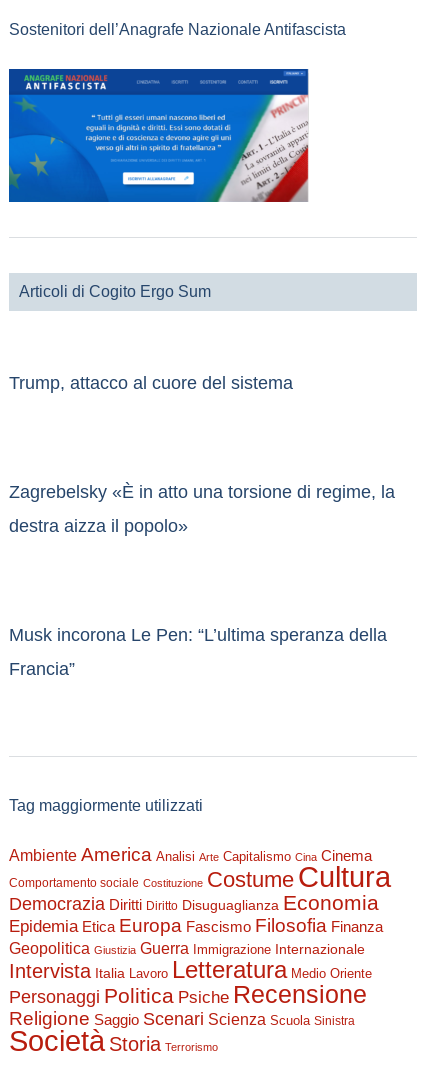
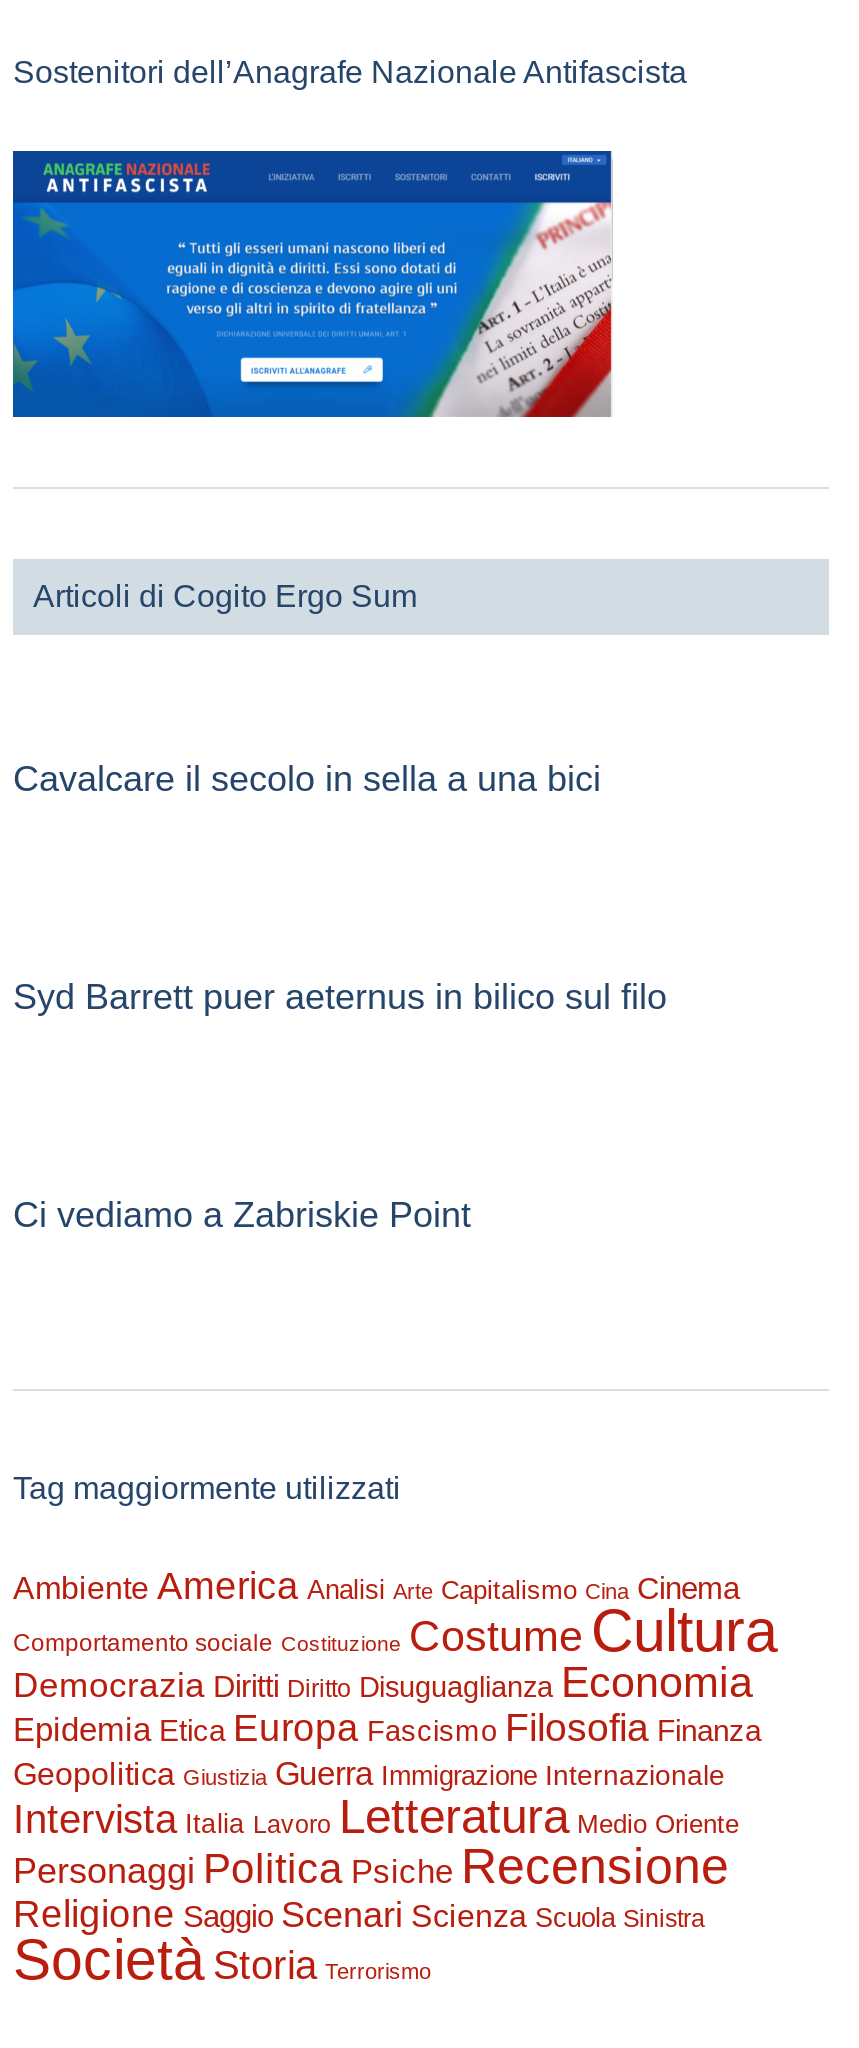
[9,373,293,393] Trump, attacco al cuore del sistema -> [13,758,601,798] Cavalcare il secolo in sella a una bici
[9,482,395,536] Zagrebelsky «È in atto una torsione di regime, la | destra aizza il popolo» -> [13,976,667,1016] Syd Barrett puer aeternus in bilico sul filo
[9,625,387,679] Musk incorona Le Pen: “L’ultima speranza della | Francia” -> [13,1194,471,1234] Ci vediamo a Zabriskie Point

